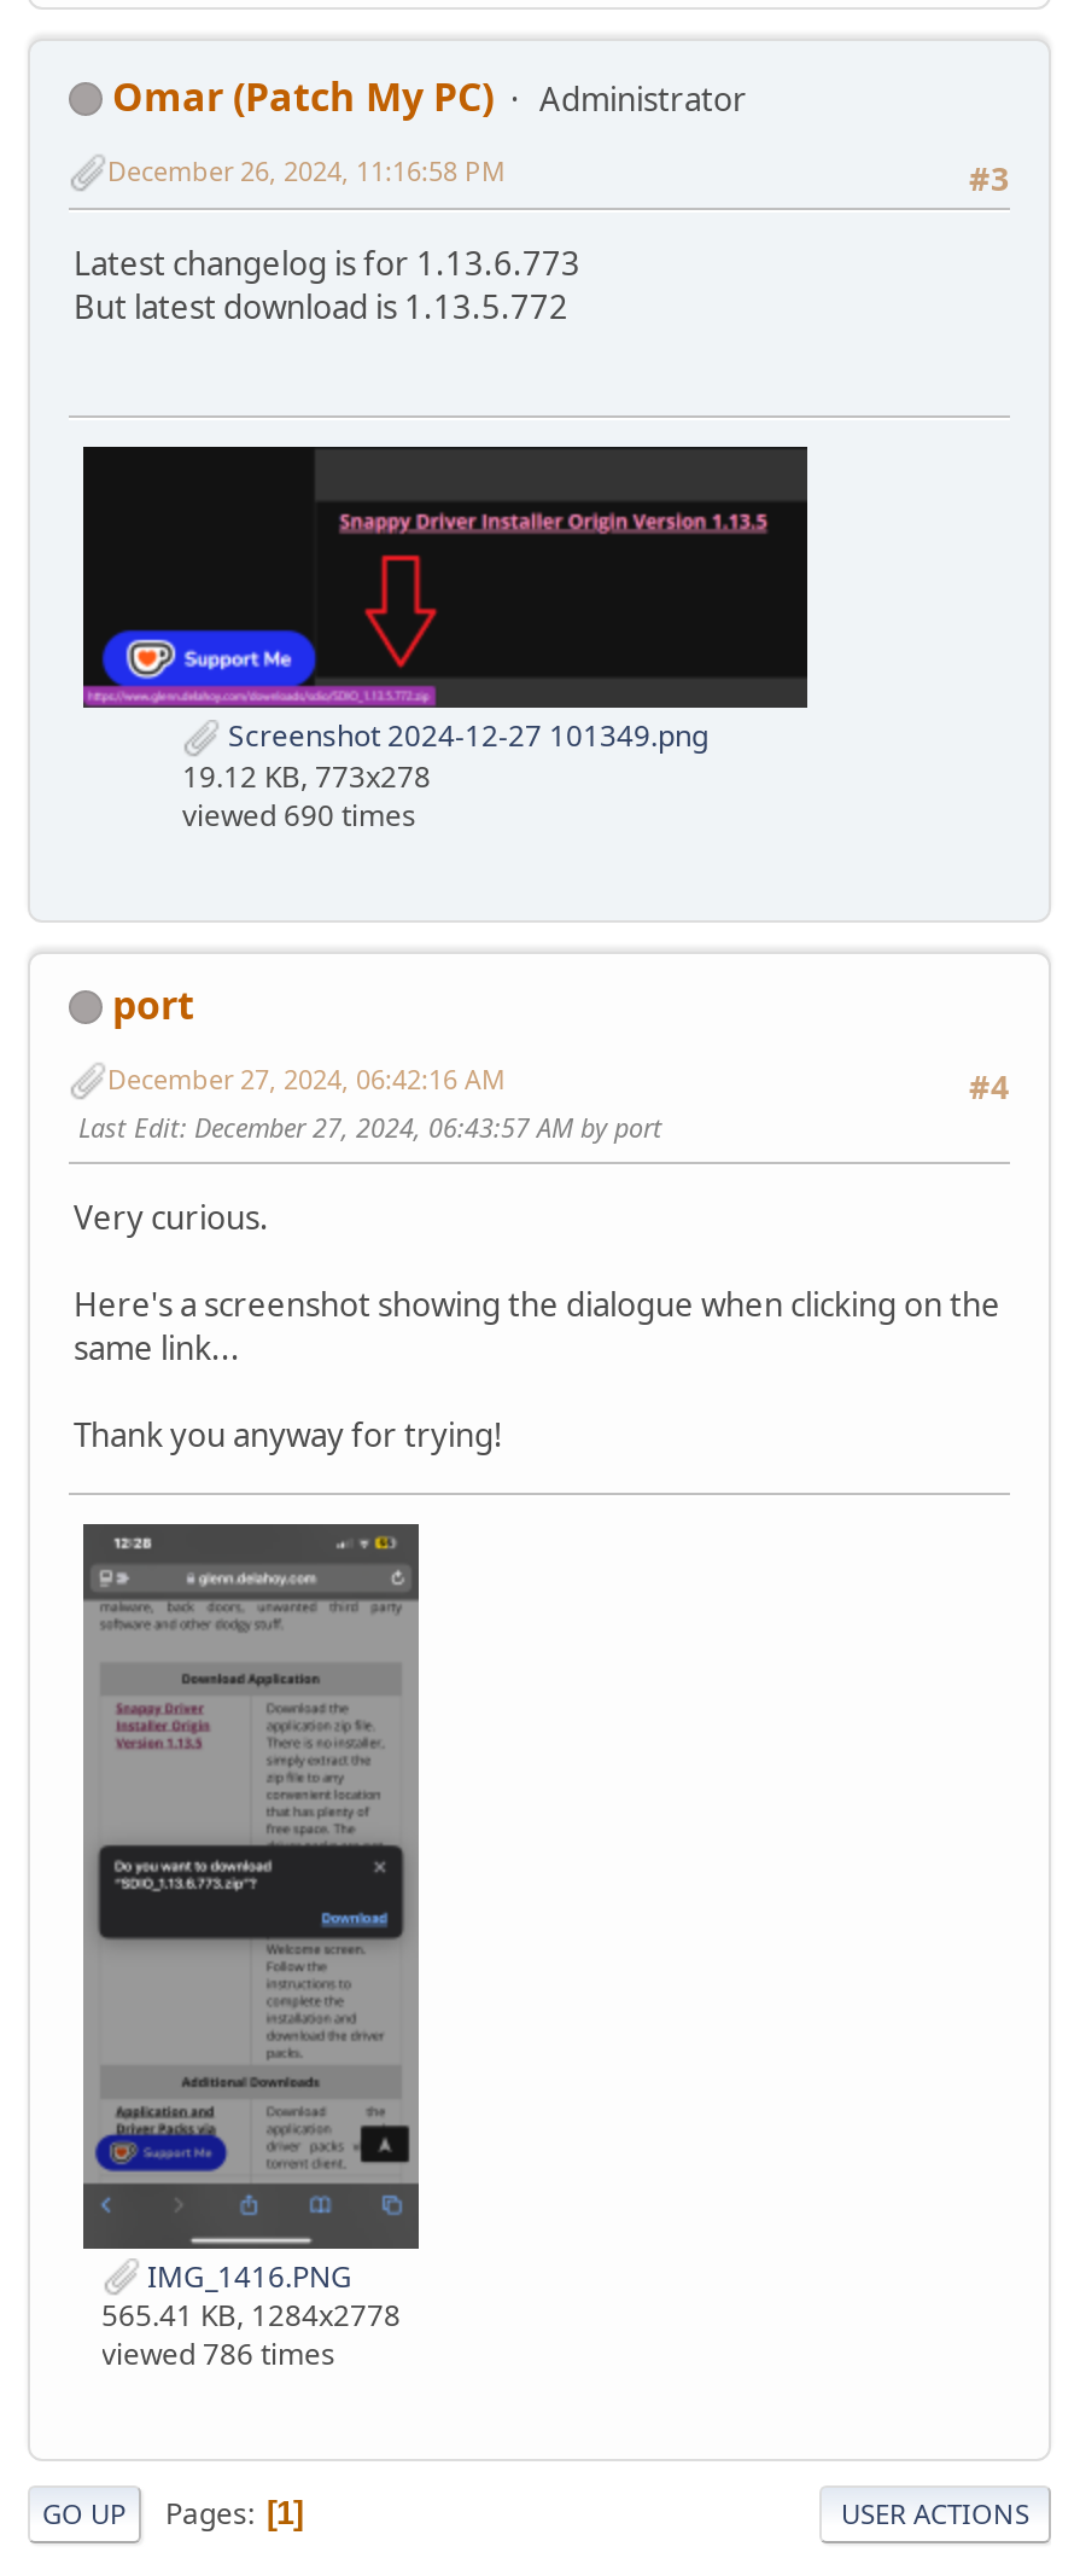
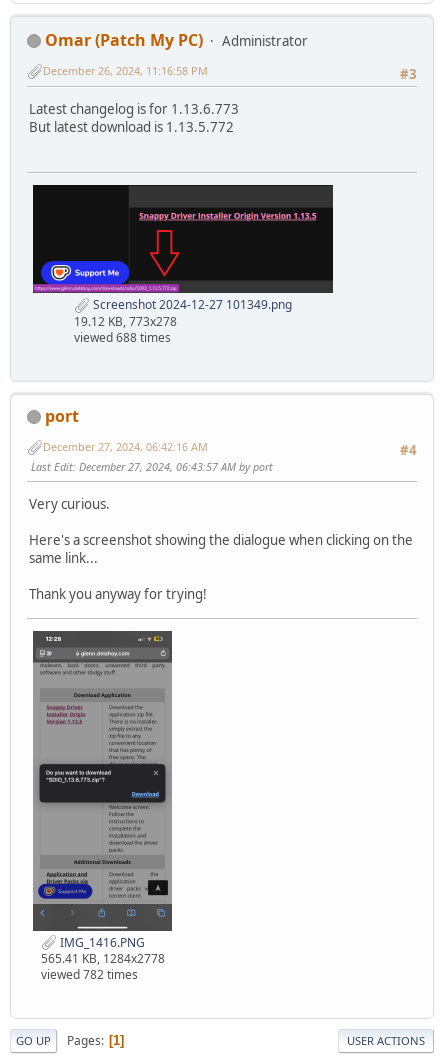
[182,794,416,835] viewed 690 times -> [74,329,171,346] viewed 688 times
[101,2334,335,2375] viewed 786 times -> [40,966,137,983] viewed 782 times

